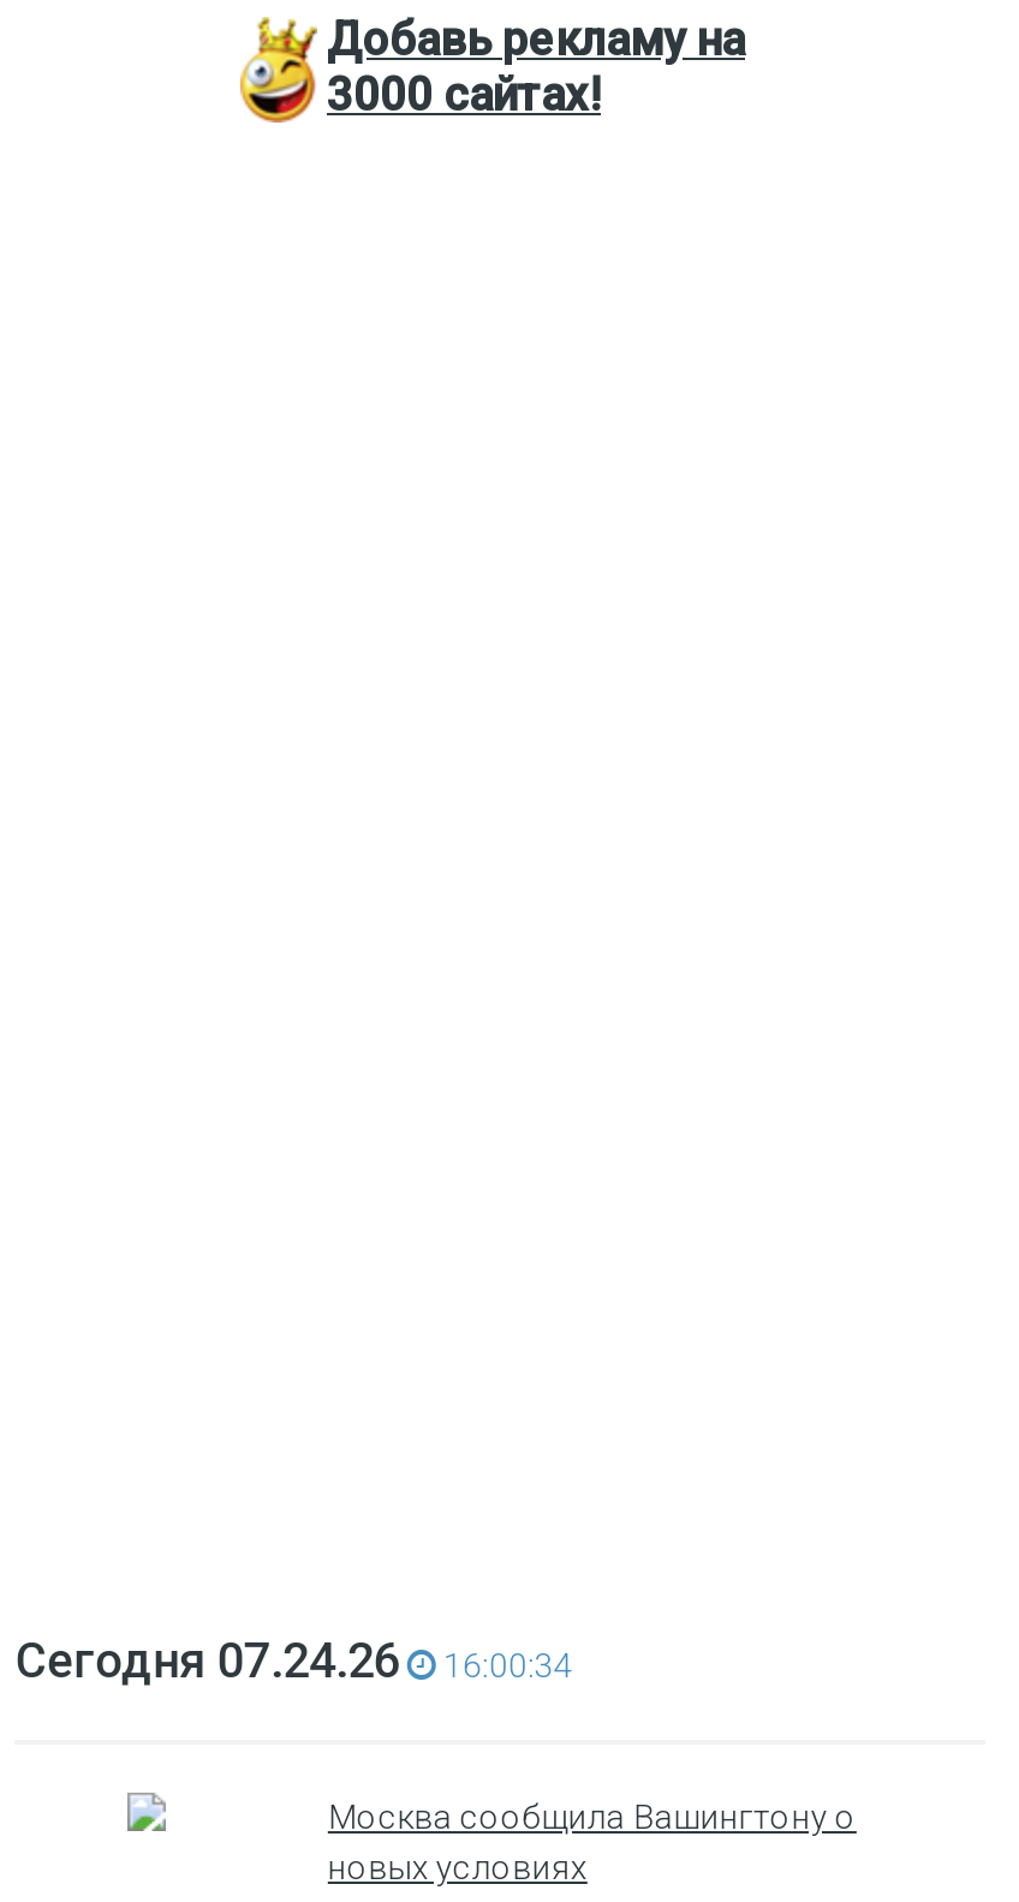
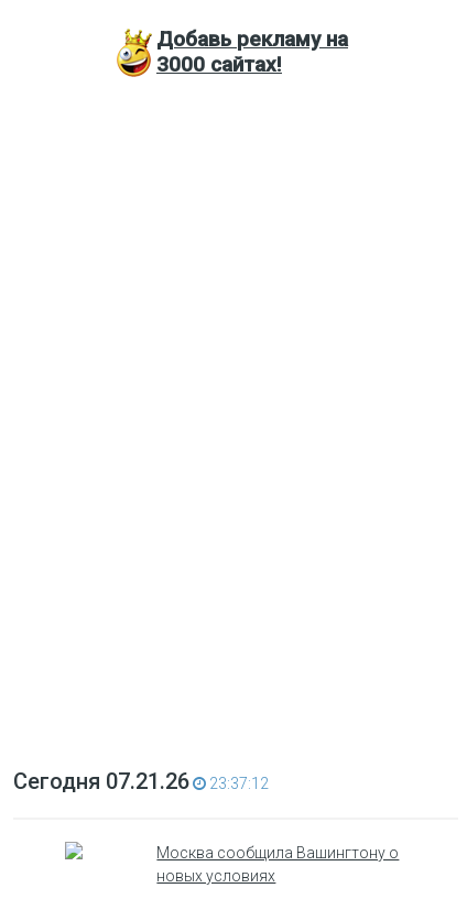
[15,1632,400,1689] Сегодня 07.24.26 -> [14,768,190,794] Сегодня 07.21.26
[436,1646,573,1685] 16:00:34 -> [206,775,269,792] 23:37:12

